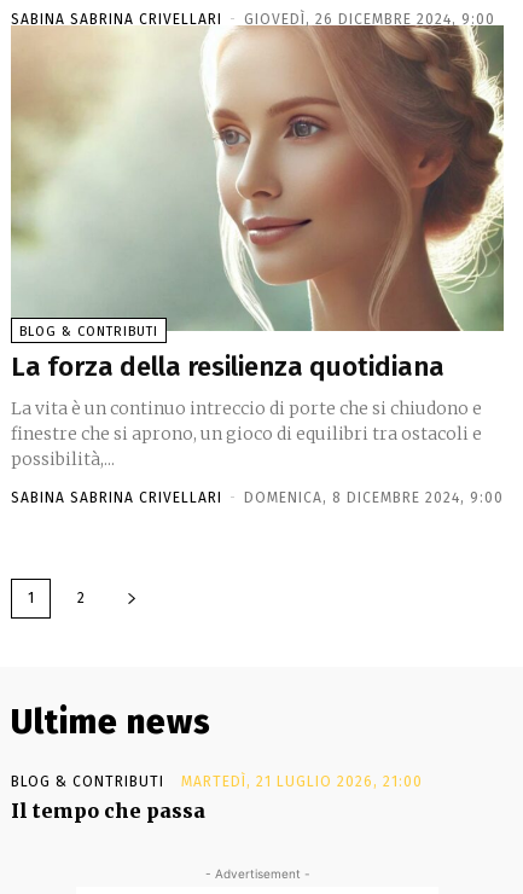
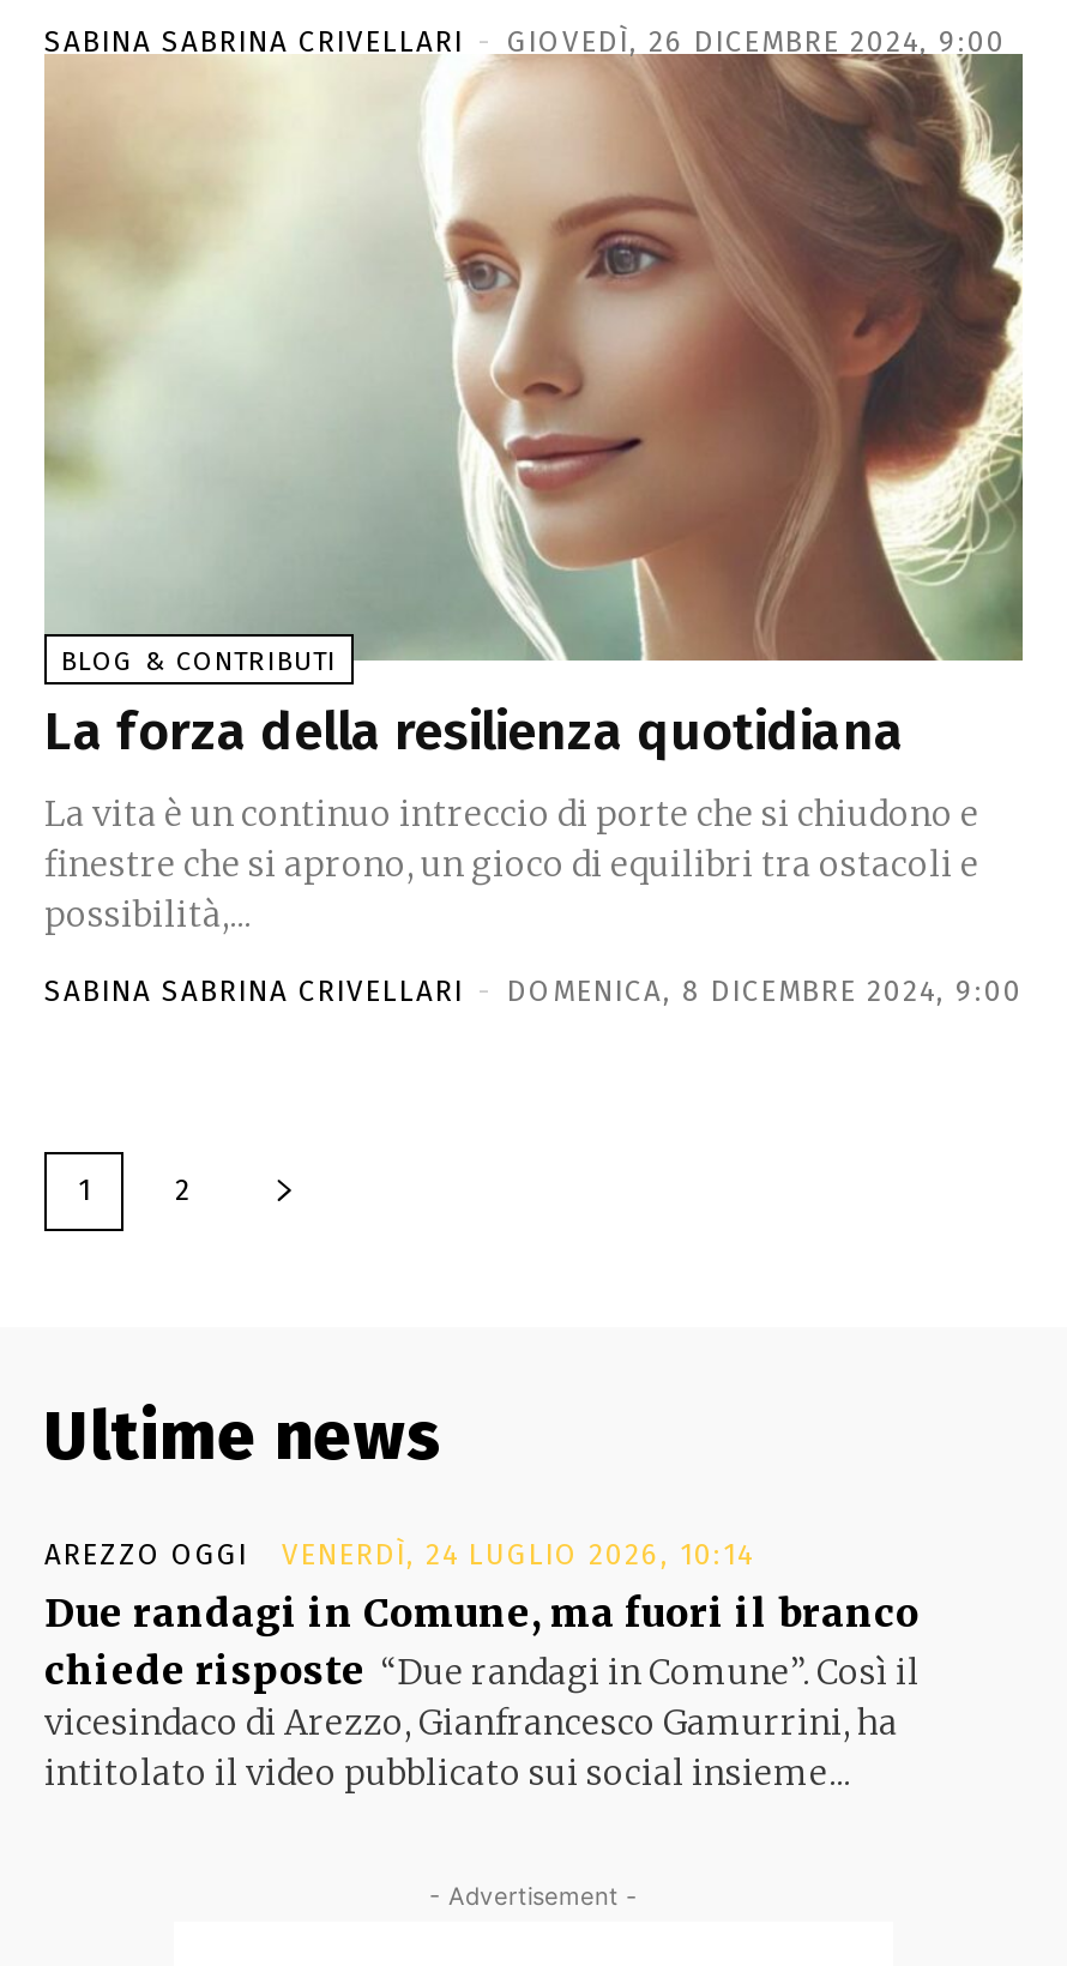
[11,773,423,823] BLOG & CONTRIBUTI | MARTEDÌ, 21 LUGLIO 2026, 21:00 | Il tempo che passa -> [44,1539,920,1795] AREZZO OGGI | VENERDÌ, 24 LUGLIO 2026, 10:14 | Due randagi in Comune, ma fuori il branco | chiede risposte “Due randagi in Comune”. Così il | vicesindaco di Arezzo, Gianfrancesco Gamurrini, ha | intitolato il video pubblicato sui social insieme...

